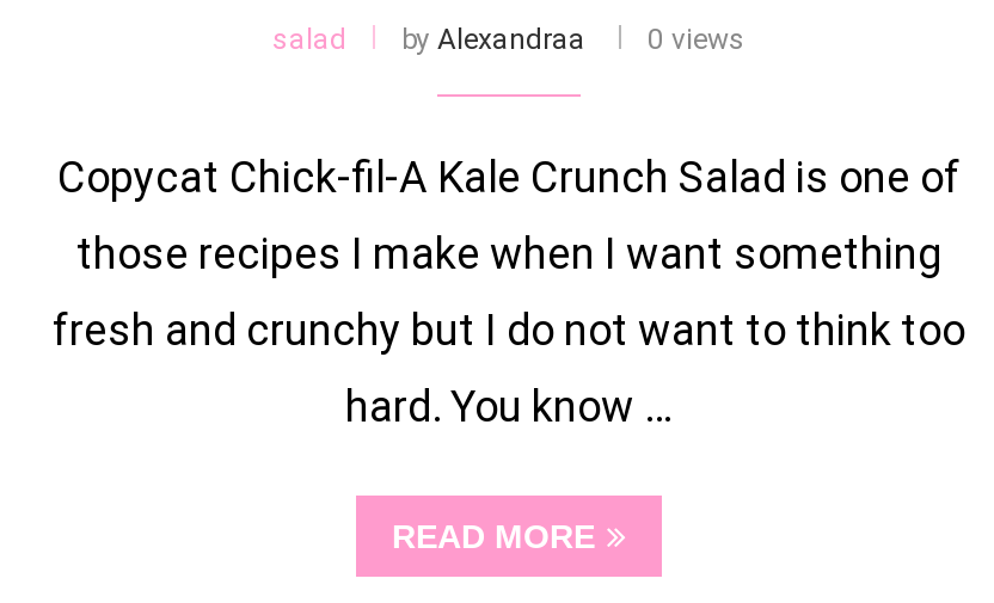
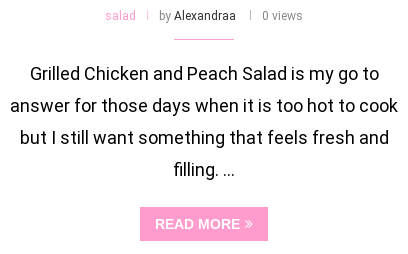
[57,152,961,202] Copycat Chick-fil-A Kale Crunch Salad is one of -> [29,63,378,84] Grilled Chicken and Peach Salad is my go to
[76,228,941,278] those recipes I make when I want something -> [10,95,398,116] answer for those days when it is too hot to cook
[53,305,965,355] fresh and crunchy but I do not want to think too -> [19,127,388,148] but I still want something that feels fresh and
[345,381,673,431] hard. You know … -> [173,159,235,180] filling. …

